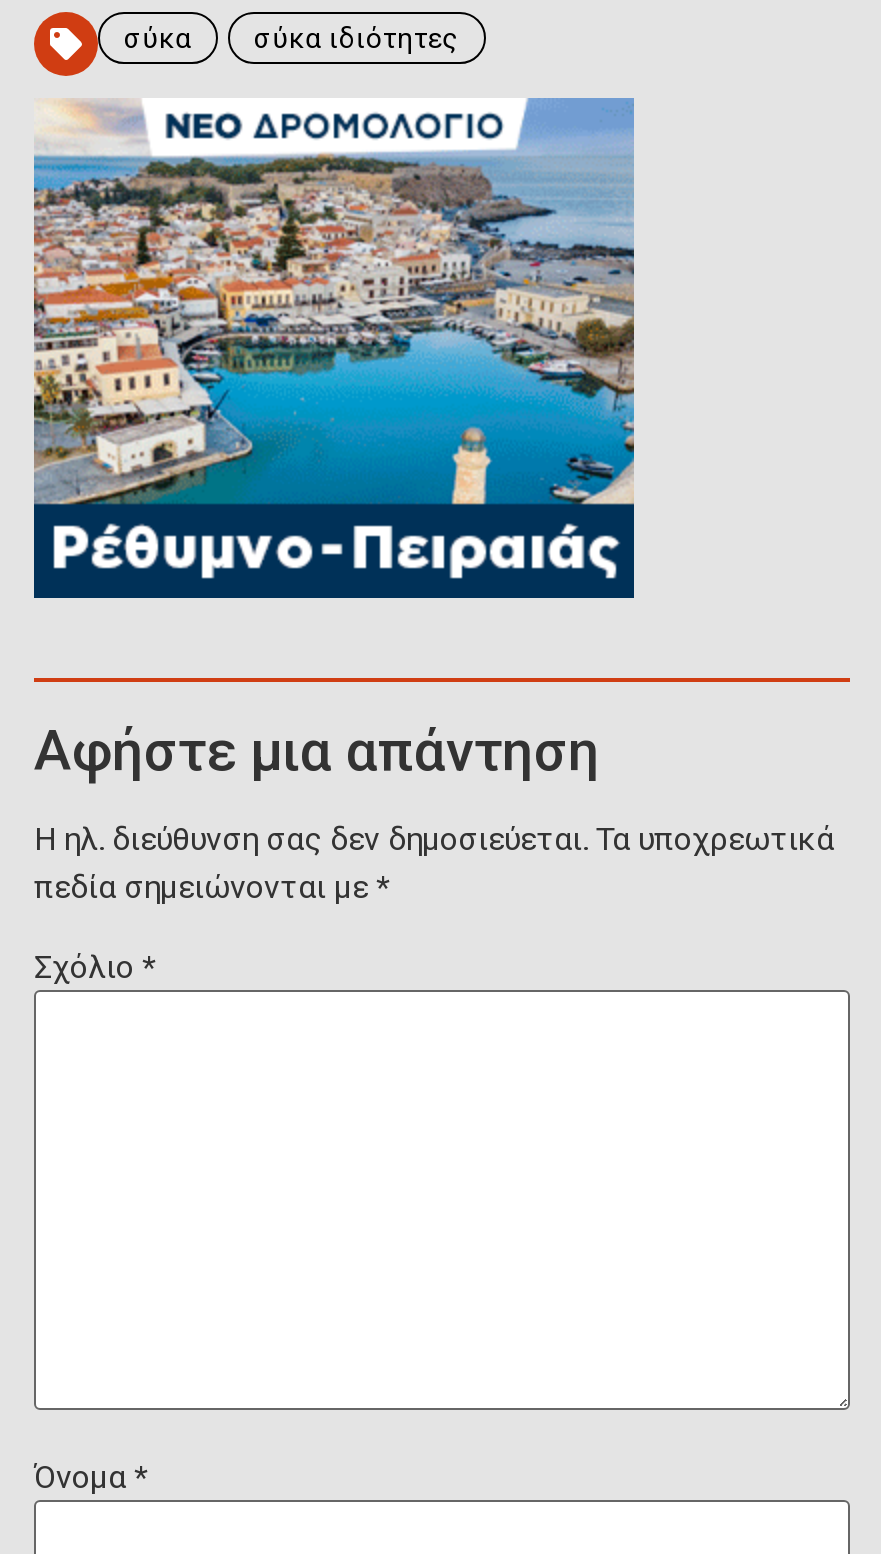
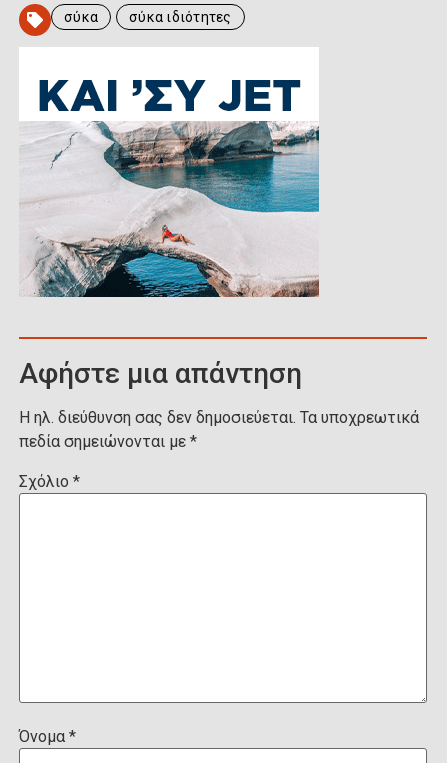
[32,96,636,600] [image] -> [19,47,320,298] [image]

